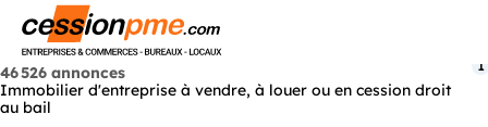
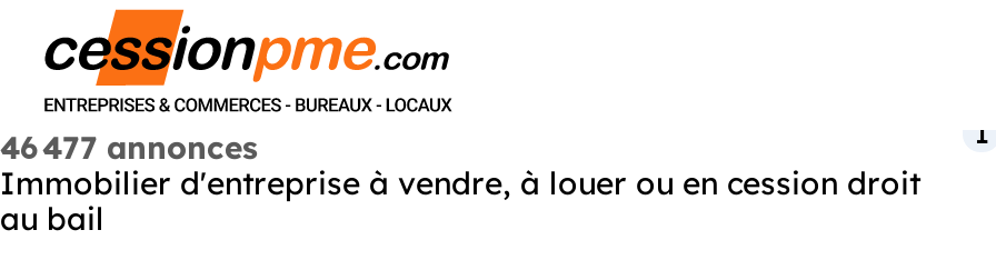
[0,63,125,82] 46 526 annonces -> [0,128,258,168] 46 477 annonces

